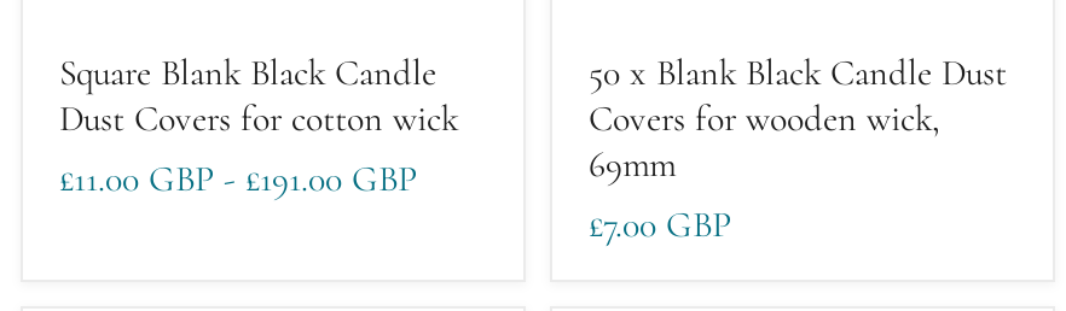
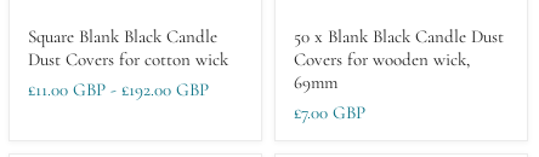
[59,157,417,201] £11.00 GBP - £191.00 GBP -> [28,79,209,100] £11.00 GBP - £192.00 GBP

